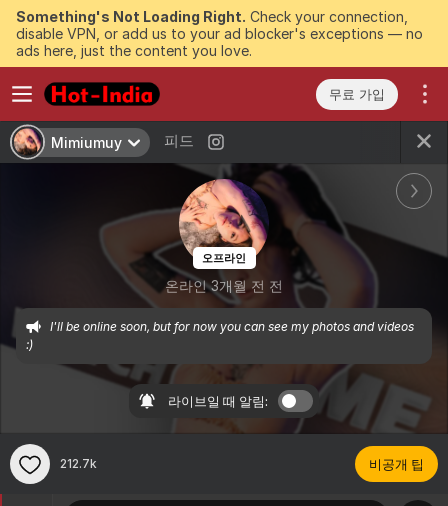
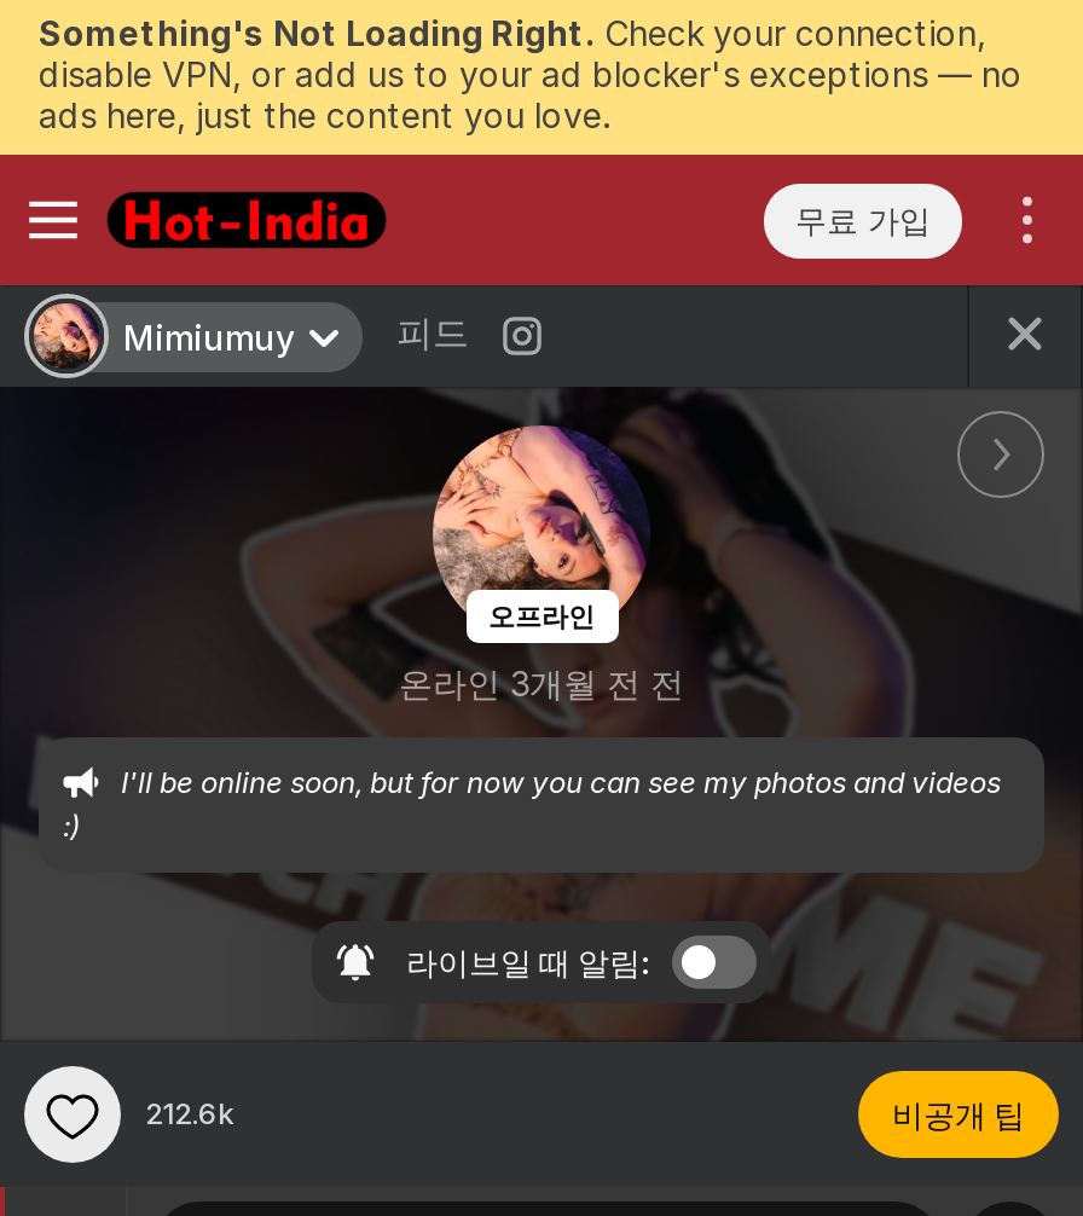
[60,456,97,471] 212.7k -> [145,1096,234,1132] 212.6k

